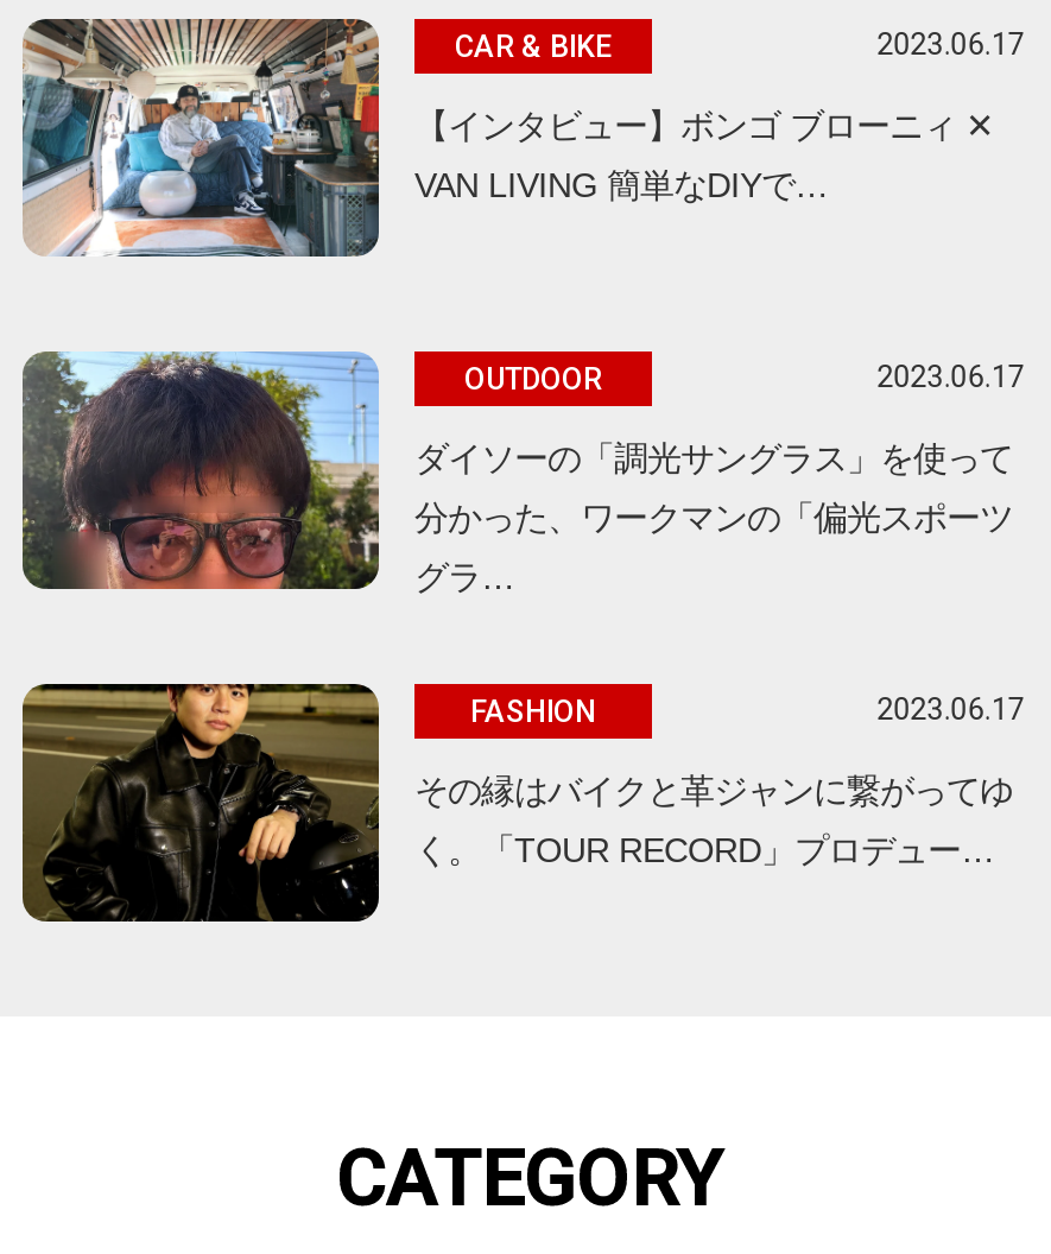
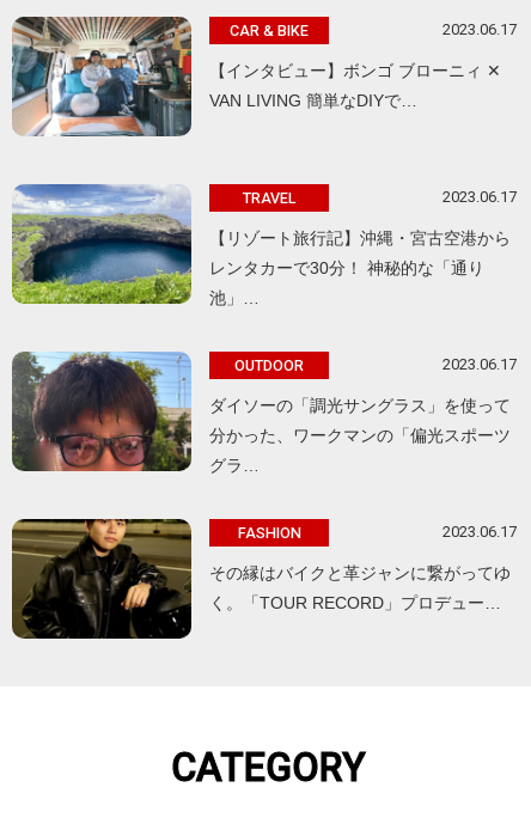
none -> [12,183,516,307] [image] | TRAVEL | 2023.06.17 | 【リゾート旅行記】沖縄・宮古空港から | レンタカーで30分！ 神秘的な「通り | 池」…

